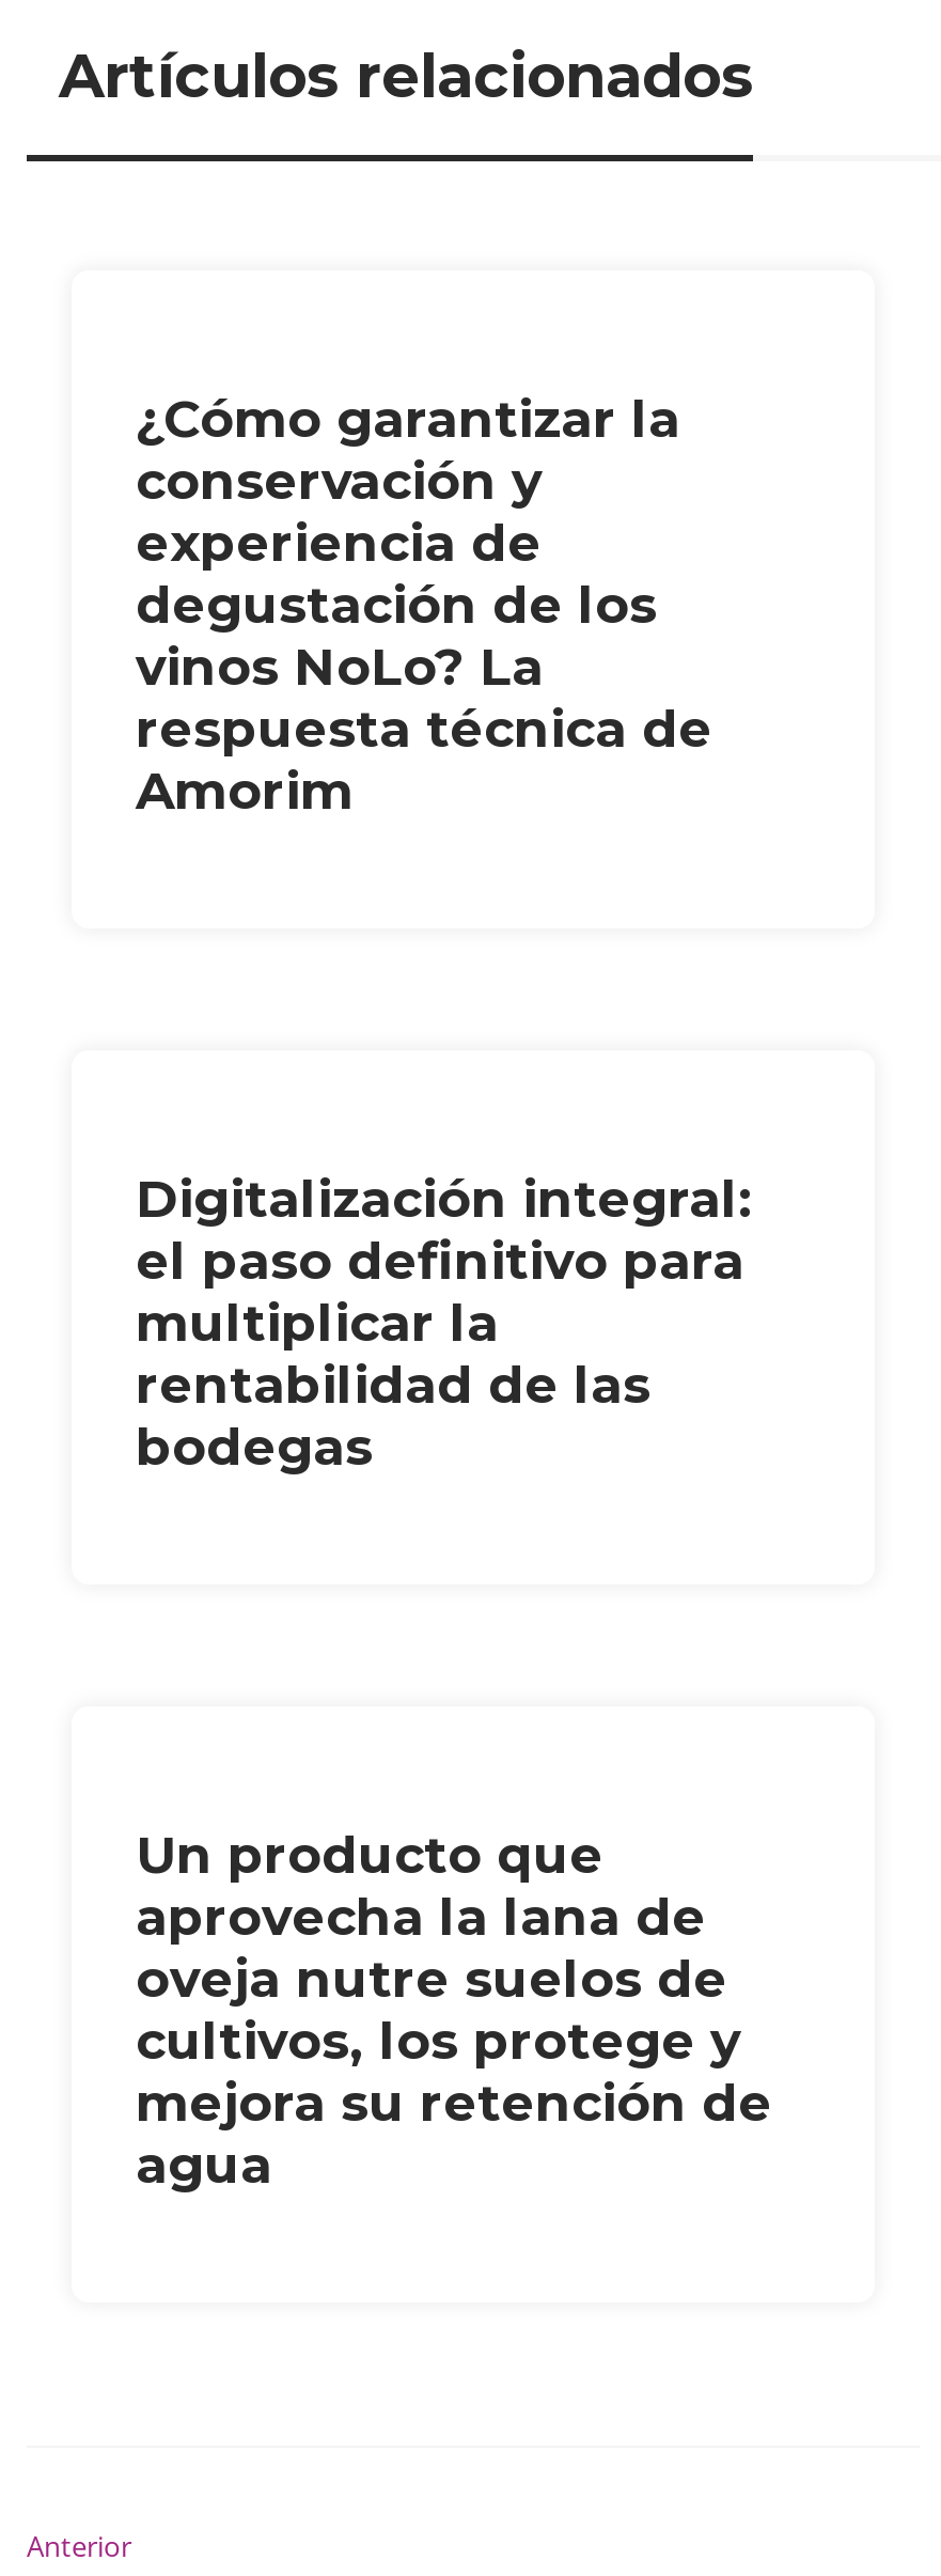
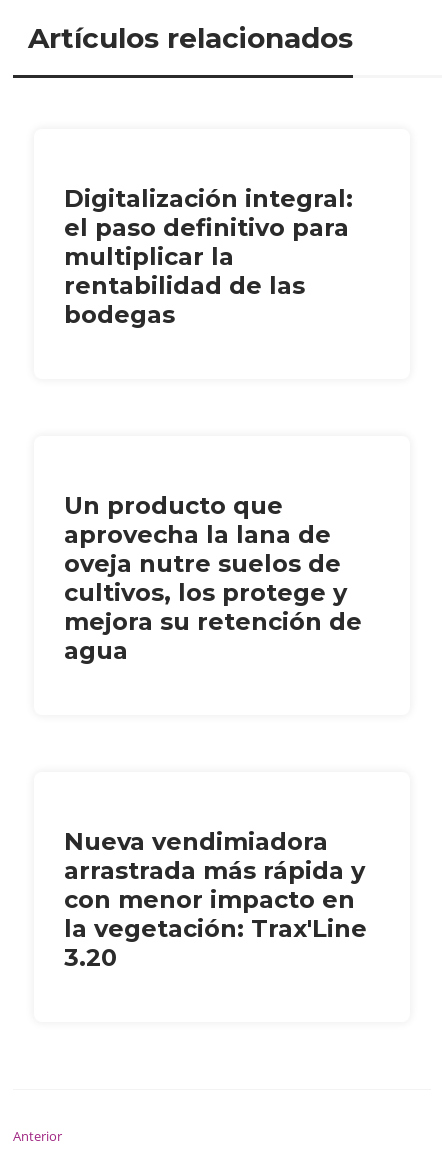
[136,388,712,822] ¿Cómo garantizar la | conservación y | experiencia de | degustación de los | vinos NoLo? La | respuesta técnica de | Amorim -> none
moved [136,1168,772,2196] -> [64,184,362,665]: Digitalización integral: | el paso definitivo para | multiplicar la | ... | mejora su retención de | agua
none -> [64,827,367,972] Nueva vendimiadora | arrastrada más rápida y | con menor impacto en | la vegetación: Trax'Line | 3.20

